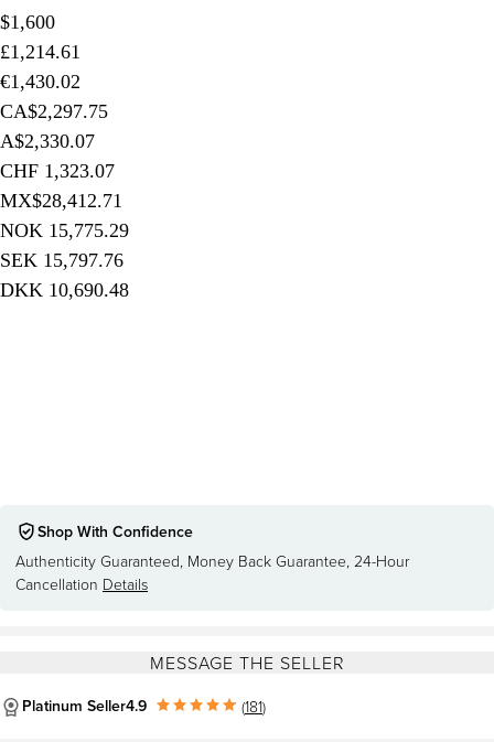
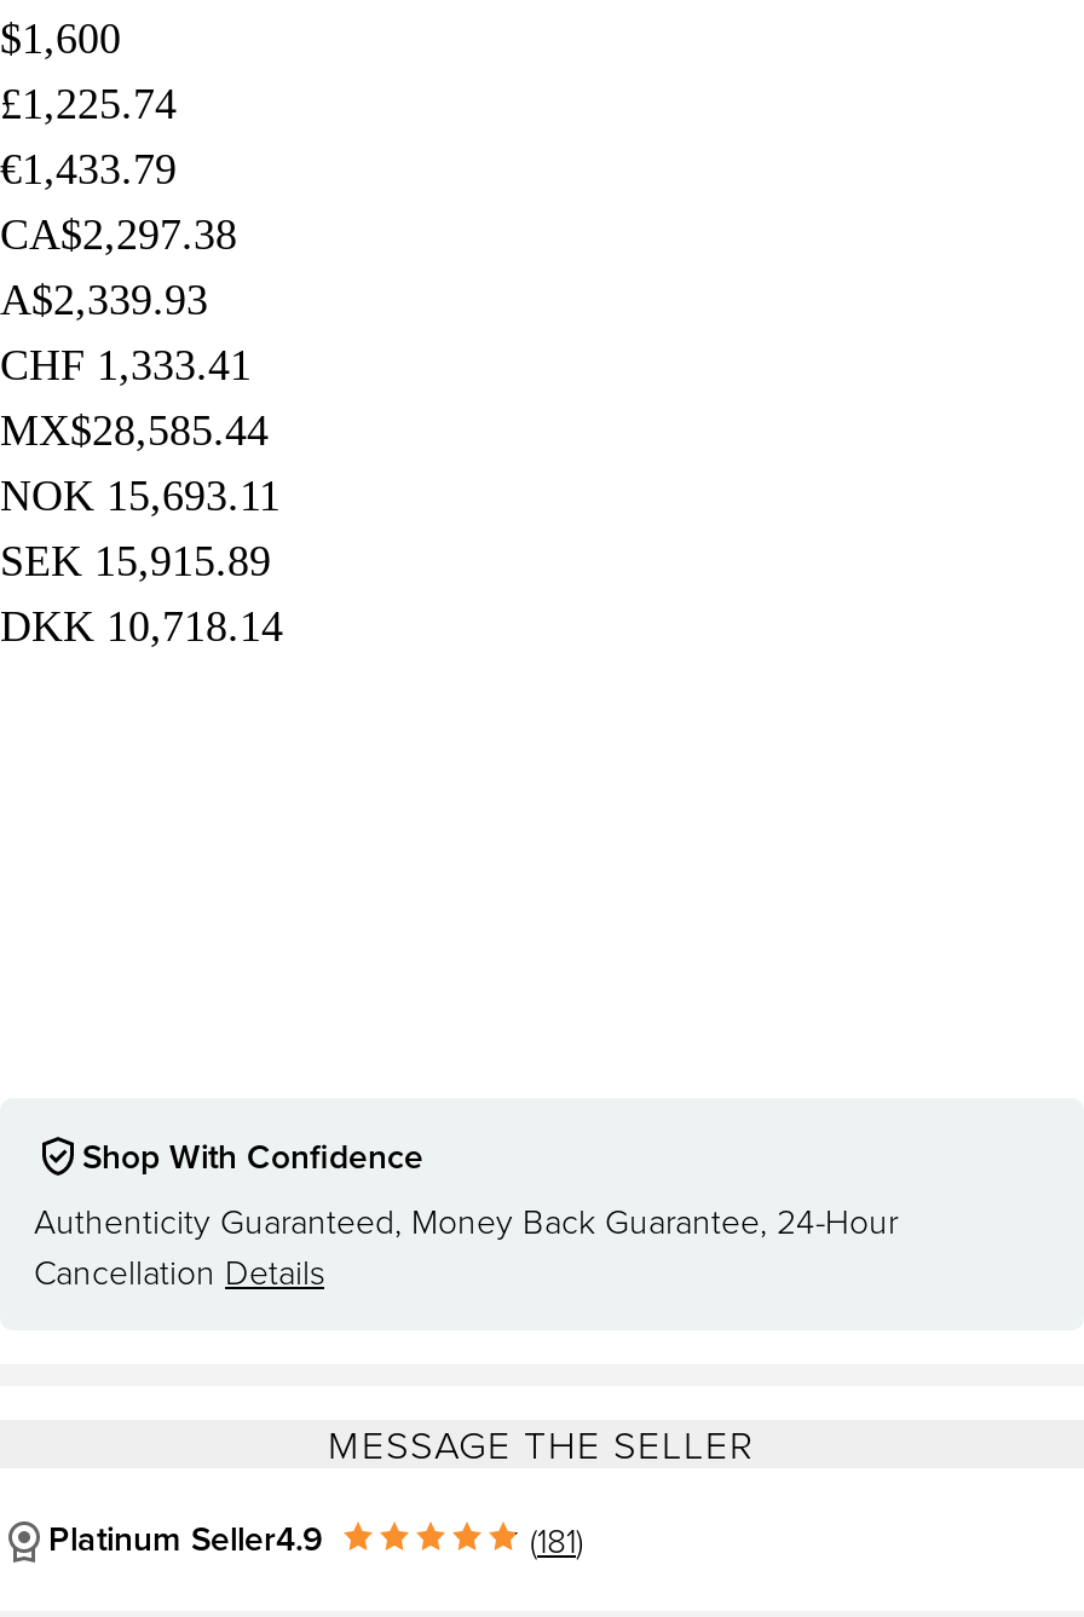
[0,41,129,301] £1,214.61 | €1,430.02 | CA$2,297.75 | A$2,330.07 | CHF 1,323.07 | MX$28,412.71 | NOK 15,775.29 | SEK 15,797.76 | DKK 10,690.48 -> [0,80,283,651] £1,225.74 | €1,433.79 | CA$2,297.38 | A$2,339.93 | CHF 1,333.41 | MX$28,585.44 | NOK 15,693.11 | SEK 15,915.89 | DKK 10,718.14

